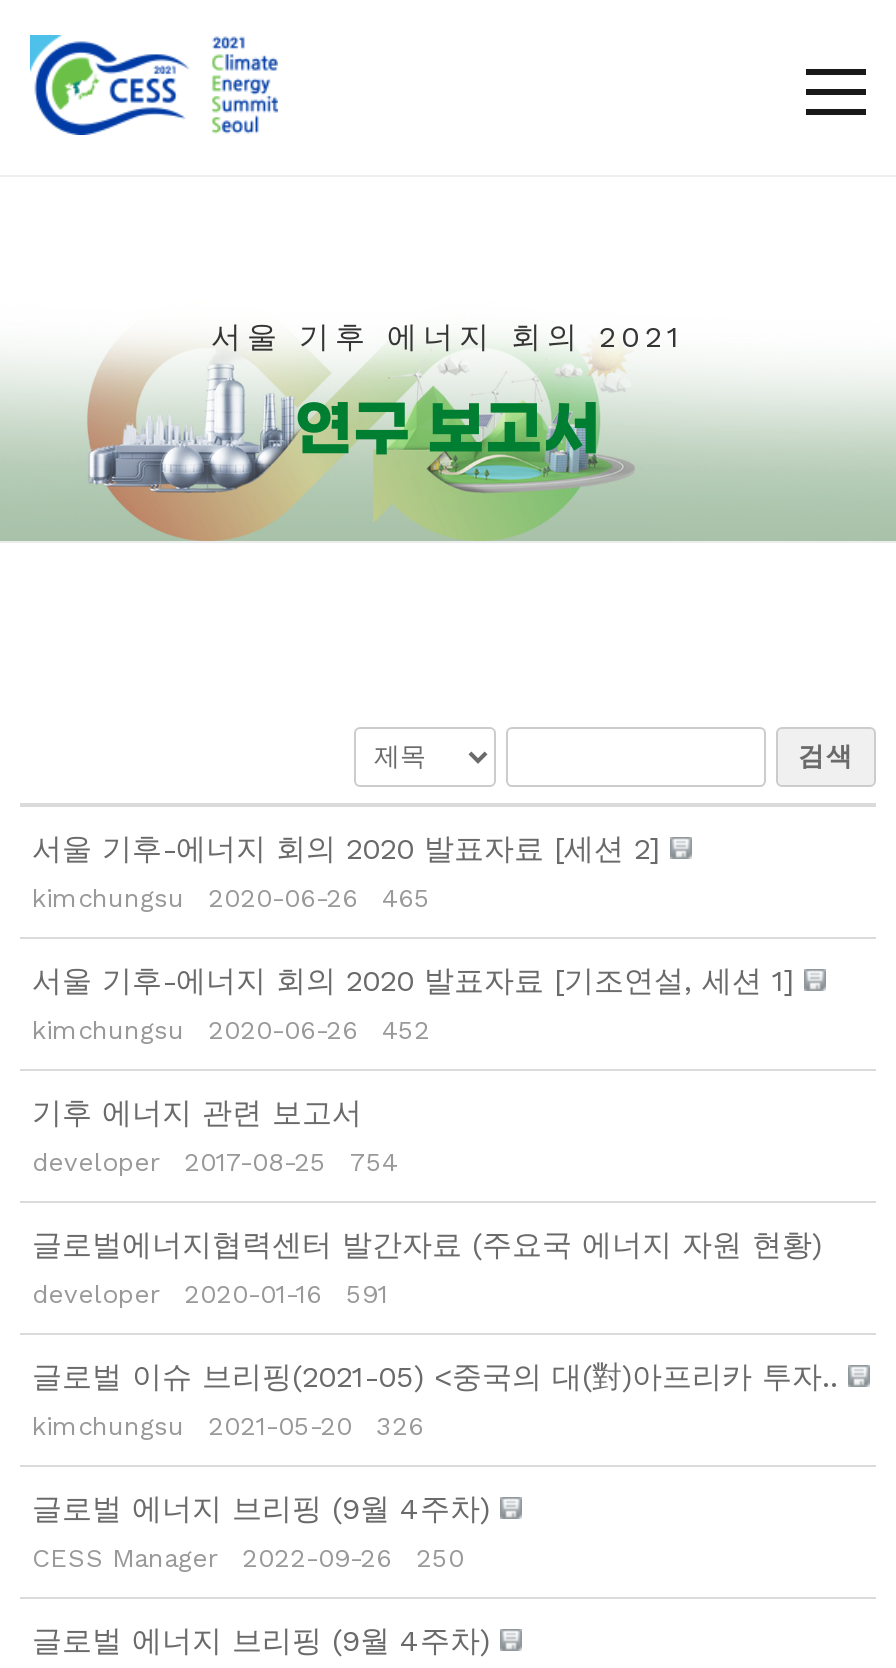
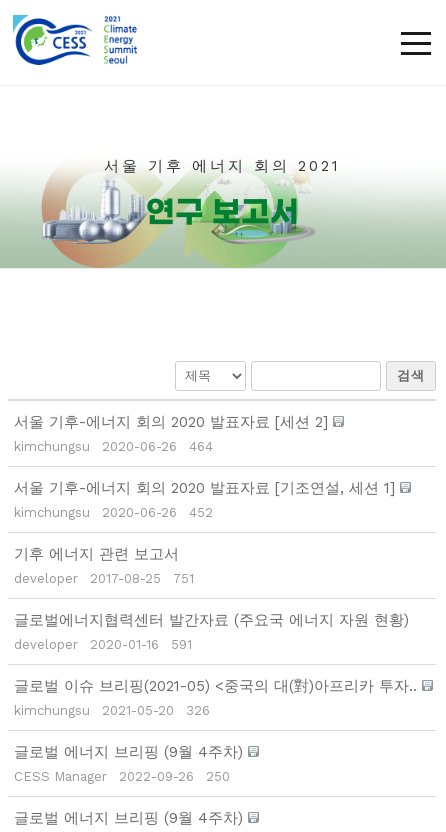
[32,882,430,912] kimchungsu 2020-06-26 465 -> [14,439,213,454] kimchungsu 2020-06-26 464
[32,1146,398,1176] developer 2017-08-25 754 -> [14,571,194,586] developer 2017-08-25 751

